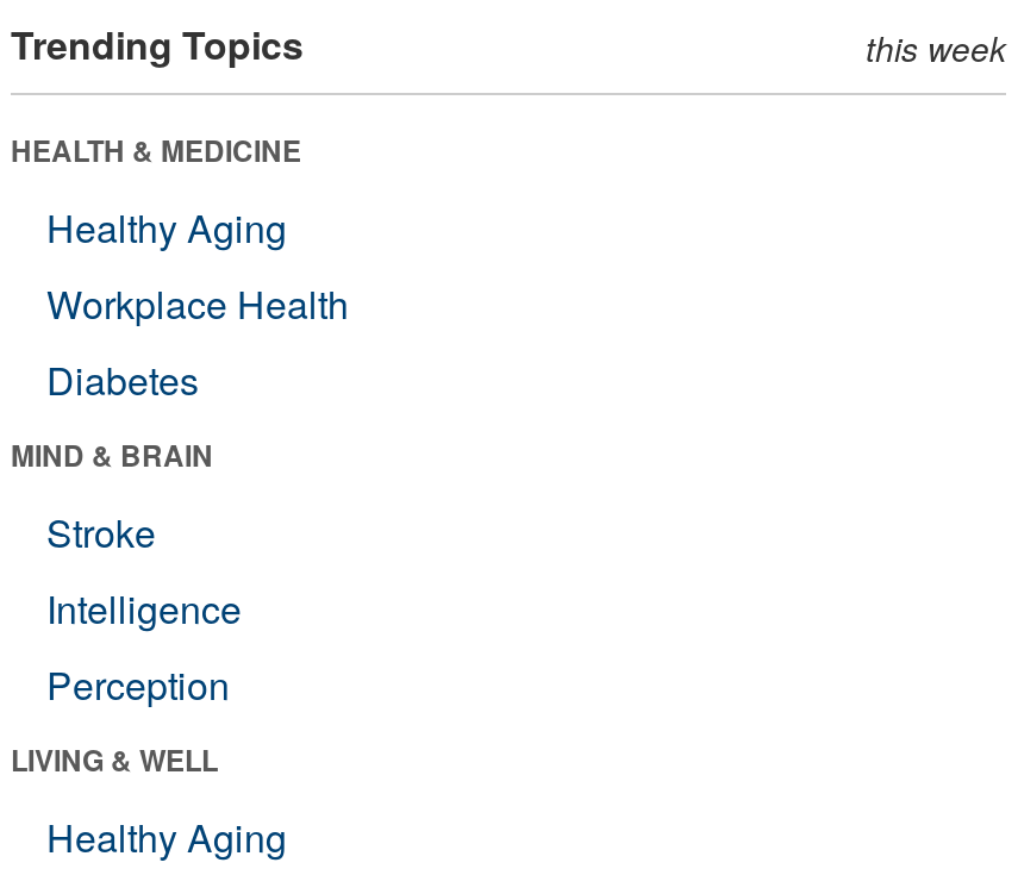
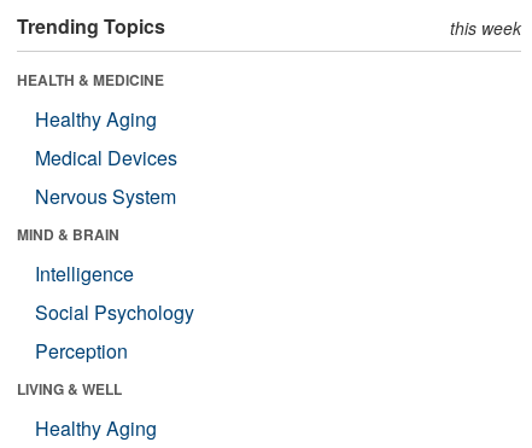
[46,276,349,407] Workplace Health | Diabetes -> [35,143,177,210] Medical Devices | Nervous System
[46,504,156,559] Stroke -> none
moved [46,580,242,635] -> [35,259,134,287]: Intelligence
none -> [35,298,194,326] Social Psychology

